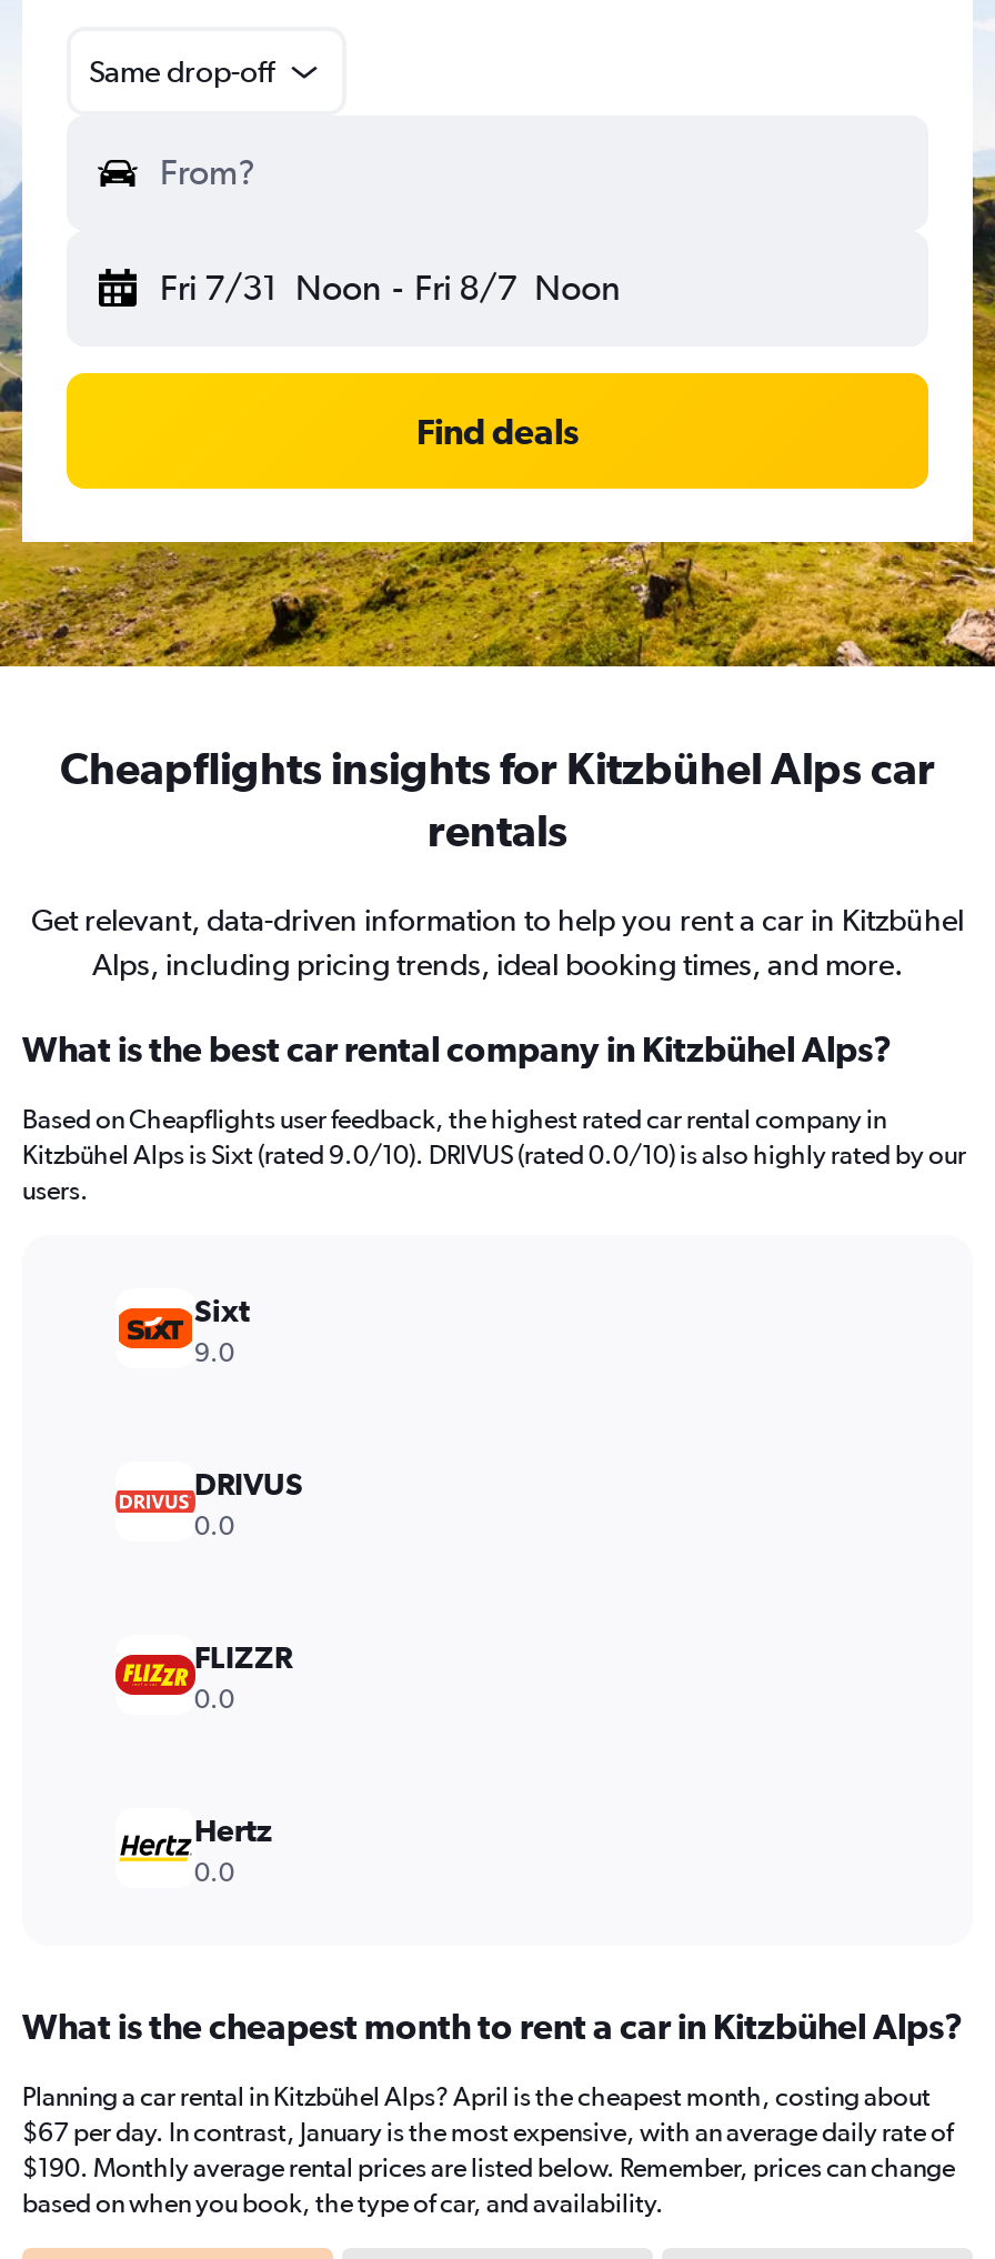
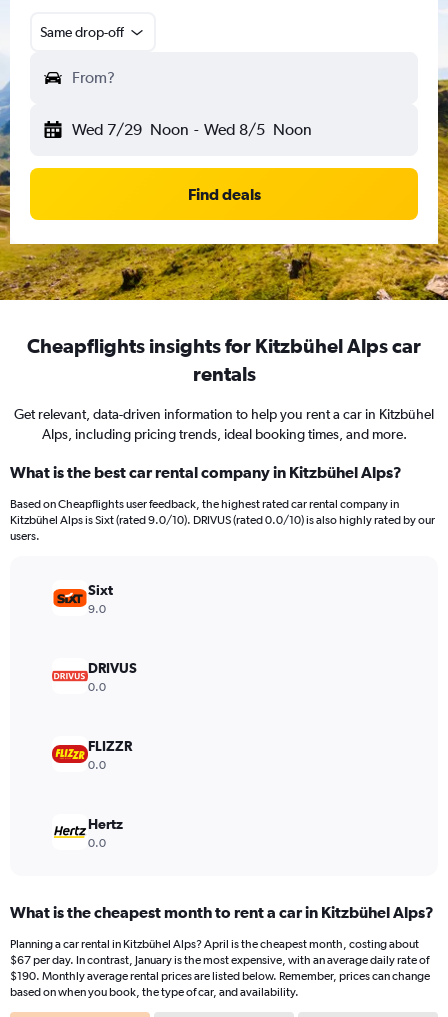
[160,267,621,309] Fri 7/31 Noon - Fri 8/7 Noon -> [72,120,312,139] Wed 7/29 Noon - Wed 8/5 Noon

